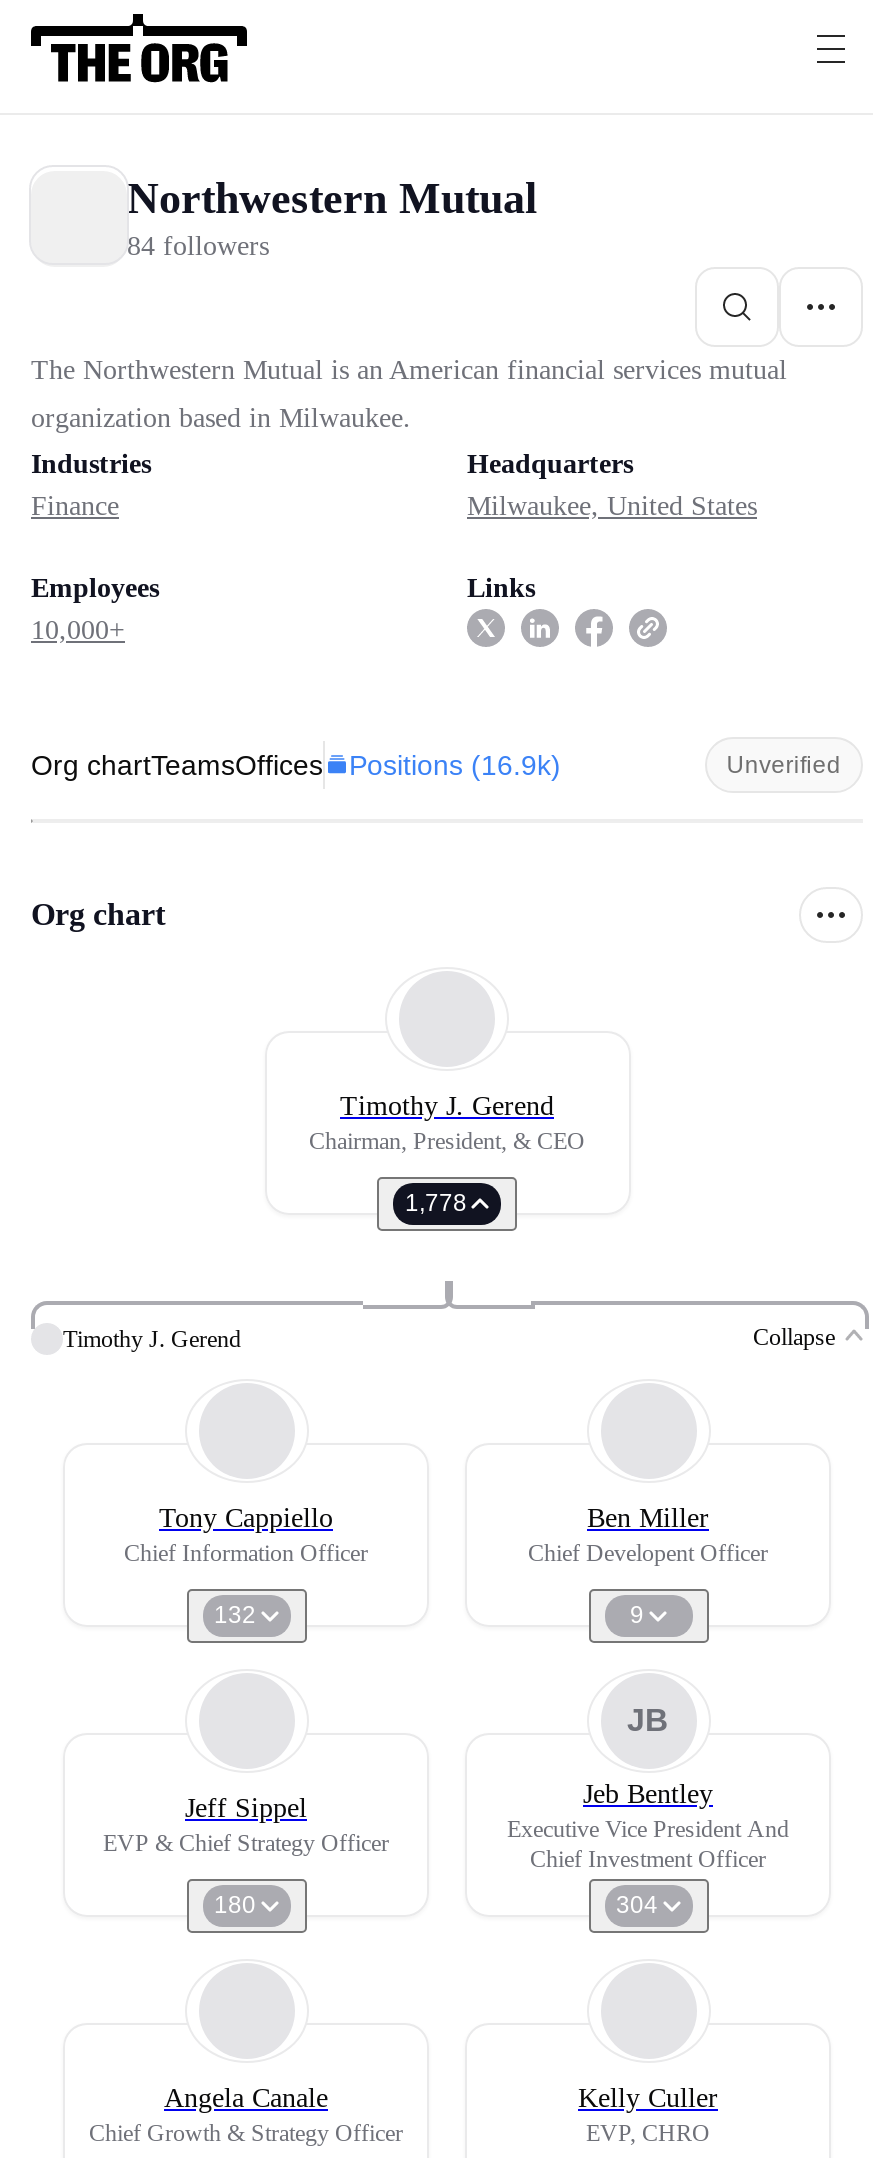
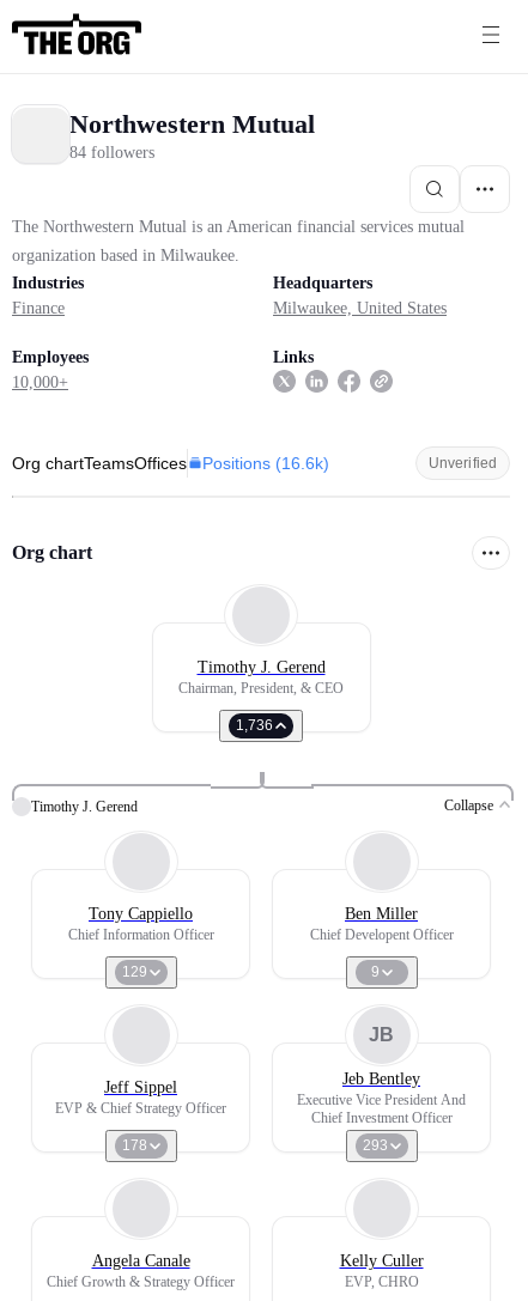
[31,749,561,781] Org chartTeamsOffices Positions (16.9k) -> [12,453,329,473] Org chartTeamsOffices Positions (16.6k)
[405,1189,467,1217] 1,778 -> [236,717,273,734] 1,736
[214,1601,256,1629] 132 -> [122,963,147,980] 129
[214,1891,256,1919] 180 -> [122,1137,147,1154] 178
[616,1891,658,1919] 304 -> [362,1137,387,1154] 293

